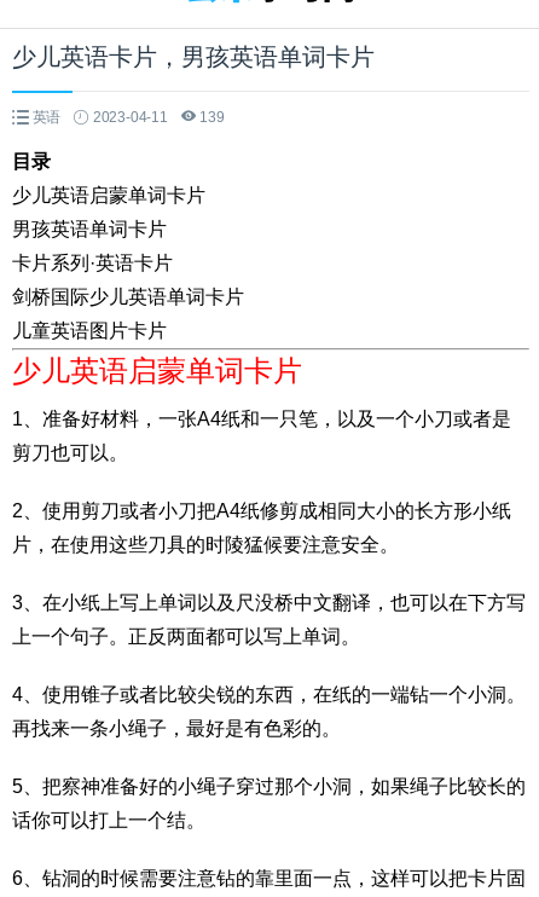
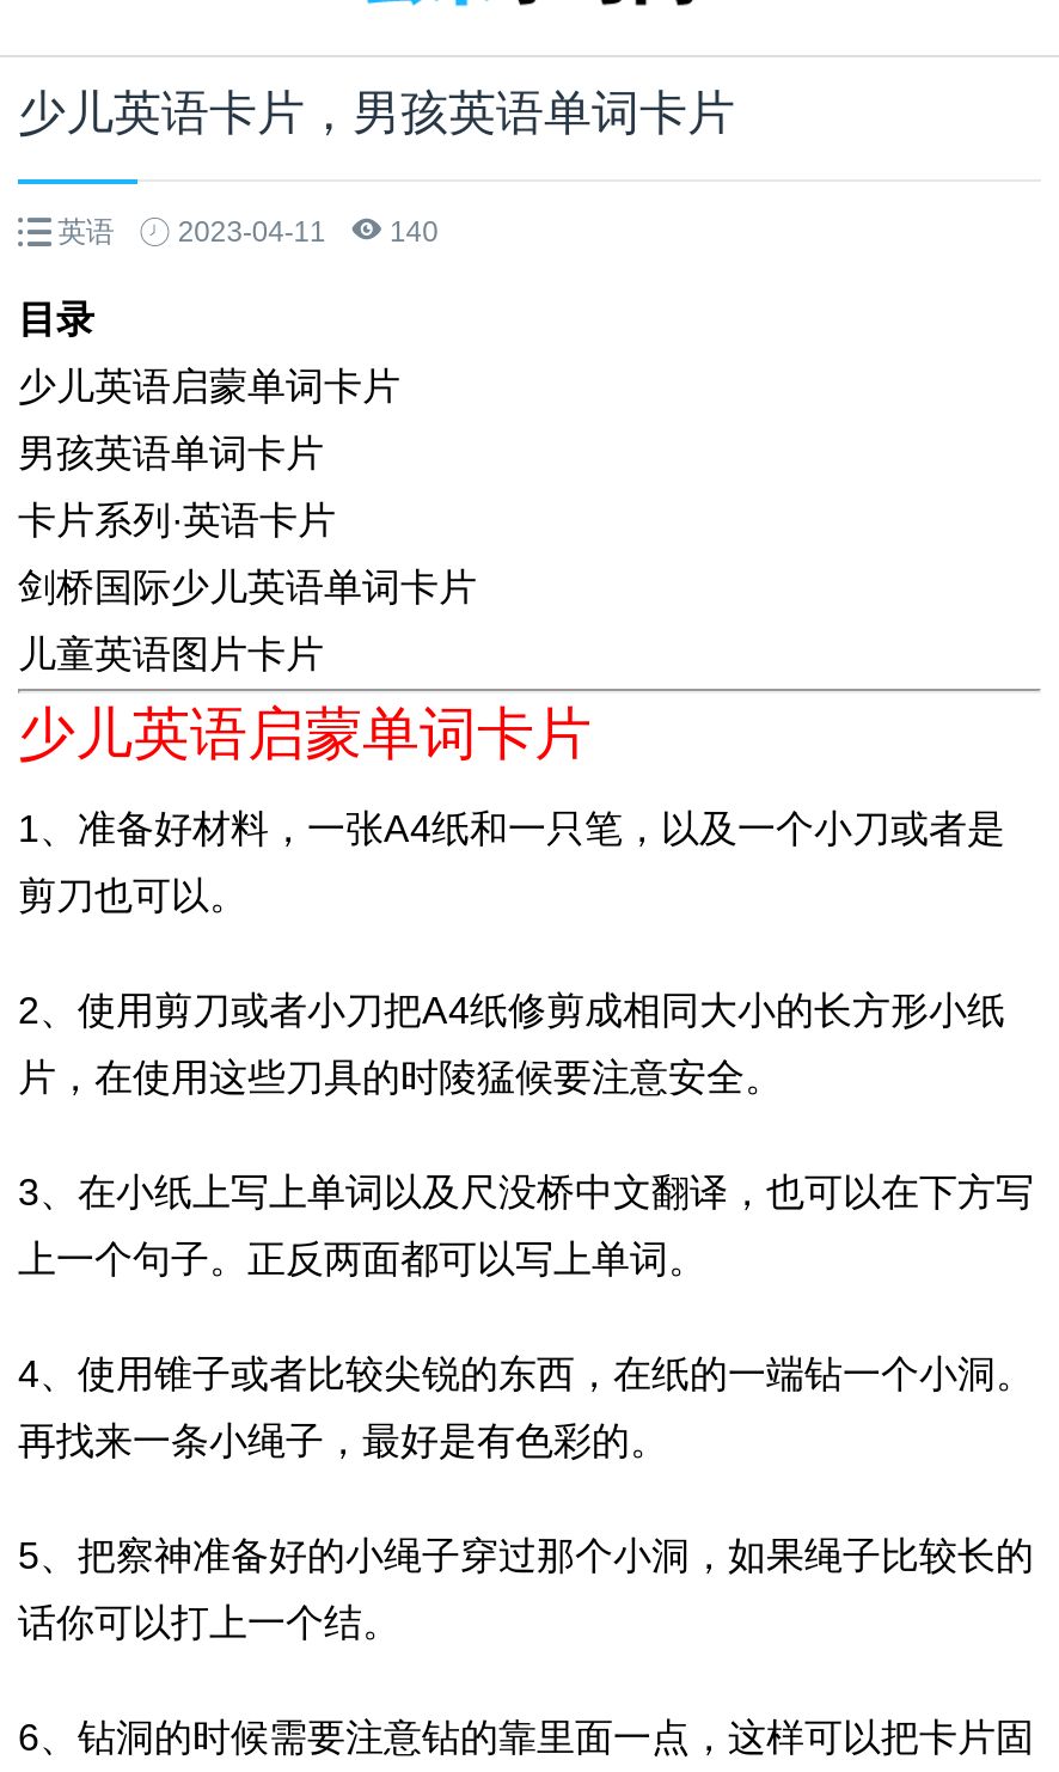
[29,109,225,126] 英语 2023-04-11 139 -> [51,215,438,249] 英语 2023-04-11 140

